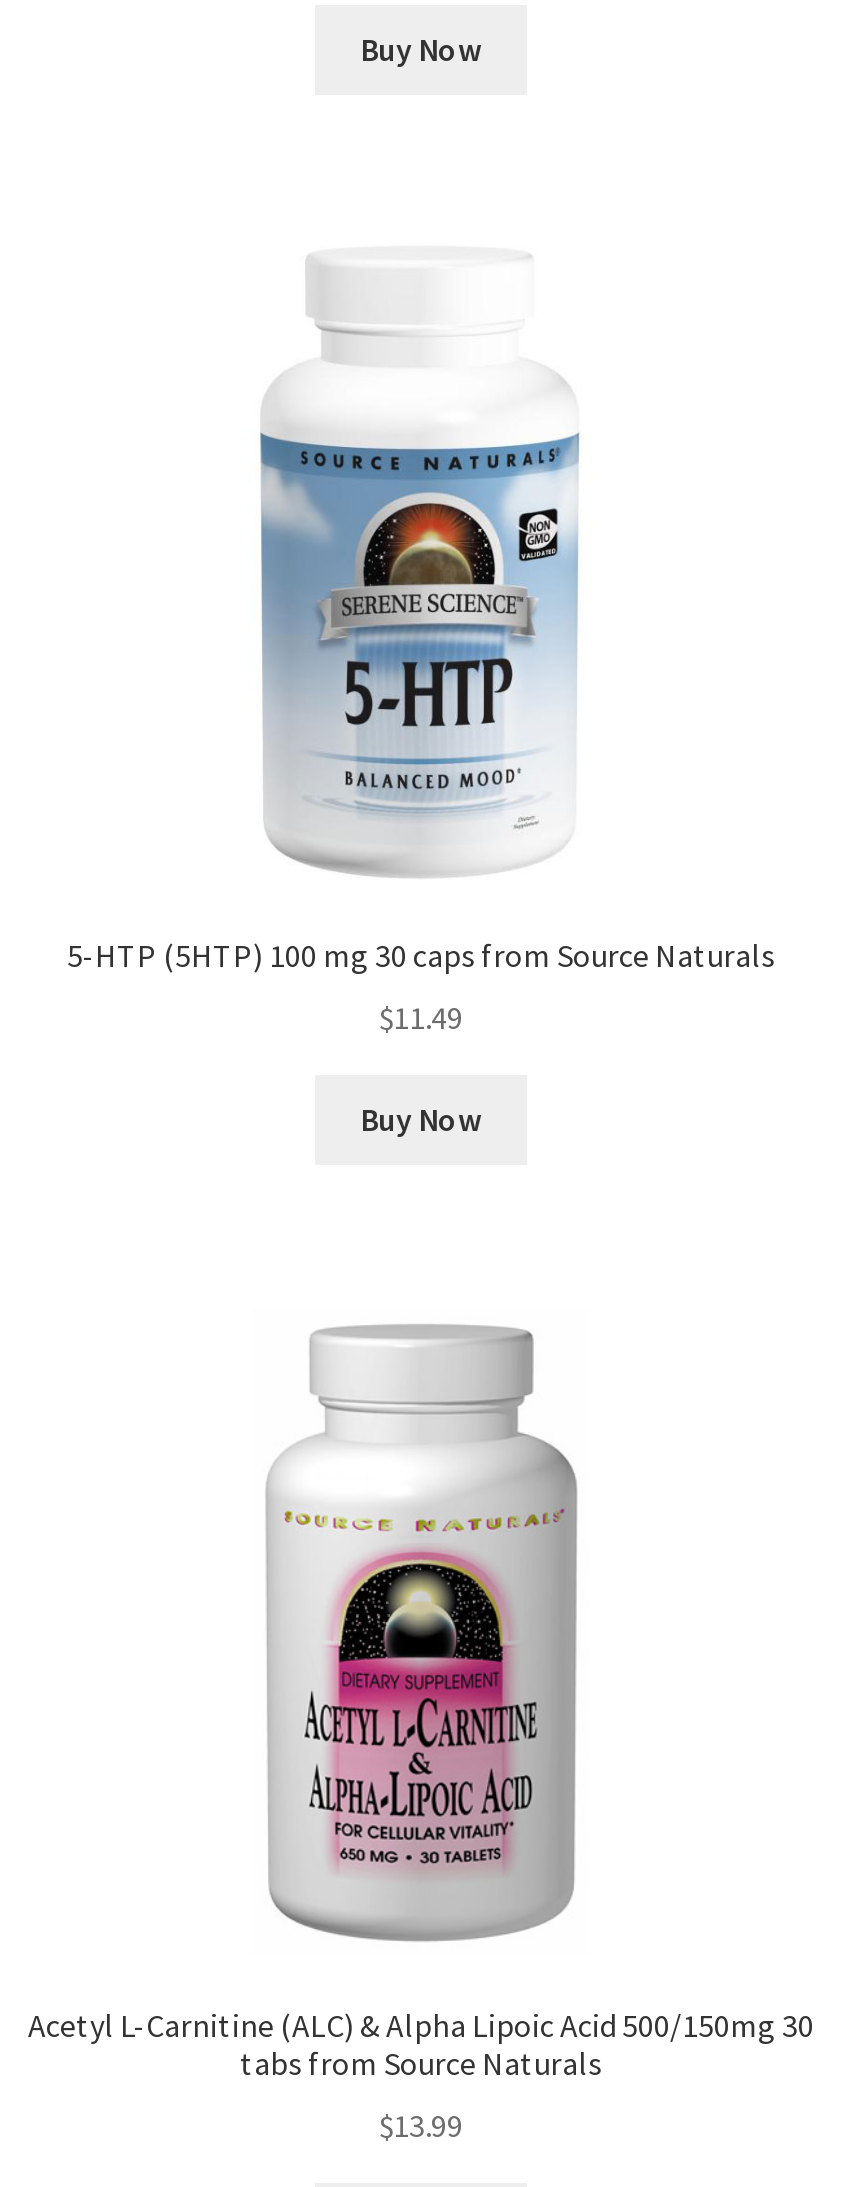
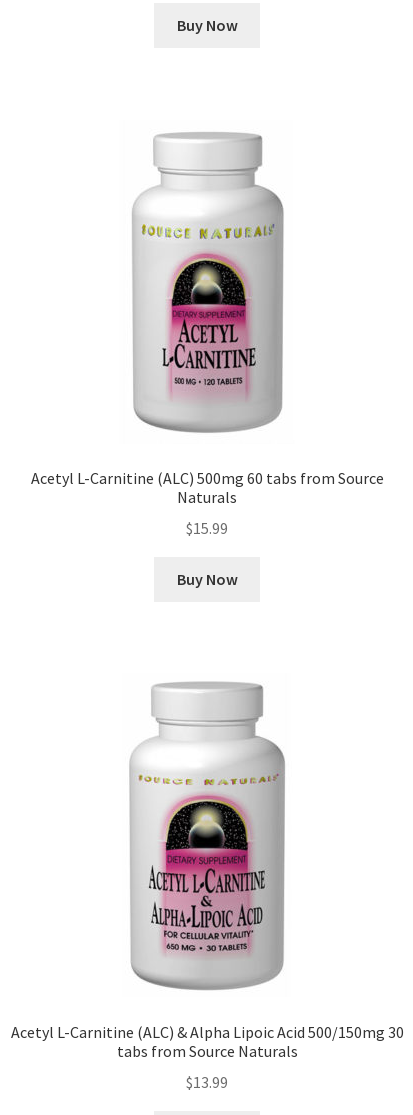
[67,261,775,976] [image] | 5-HTP (5HTP) 100 mg 30 caps from Source Naturals -> [30,132,383,507] [image] | Acetyl L-Carnitine (ALC) 500mg 60 tabs from Source | Naturals
[379,997,463,1037] $11.49 -> [186,518,228,538] $15.99

